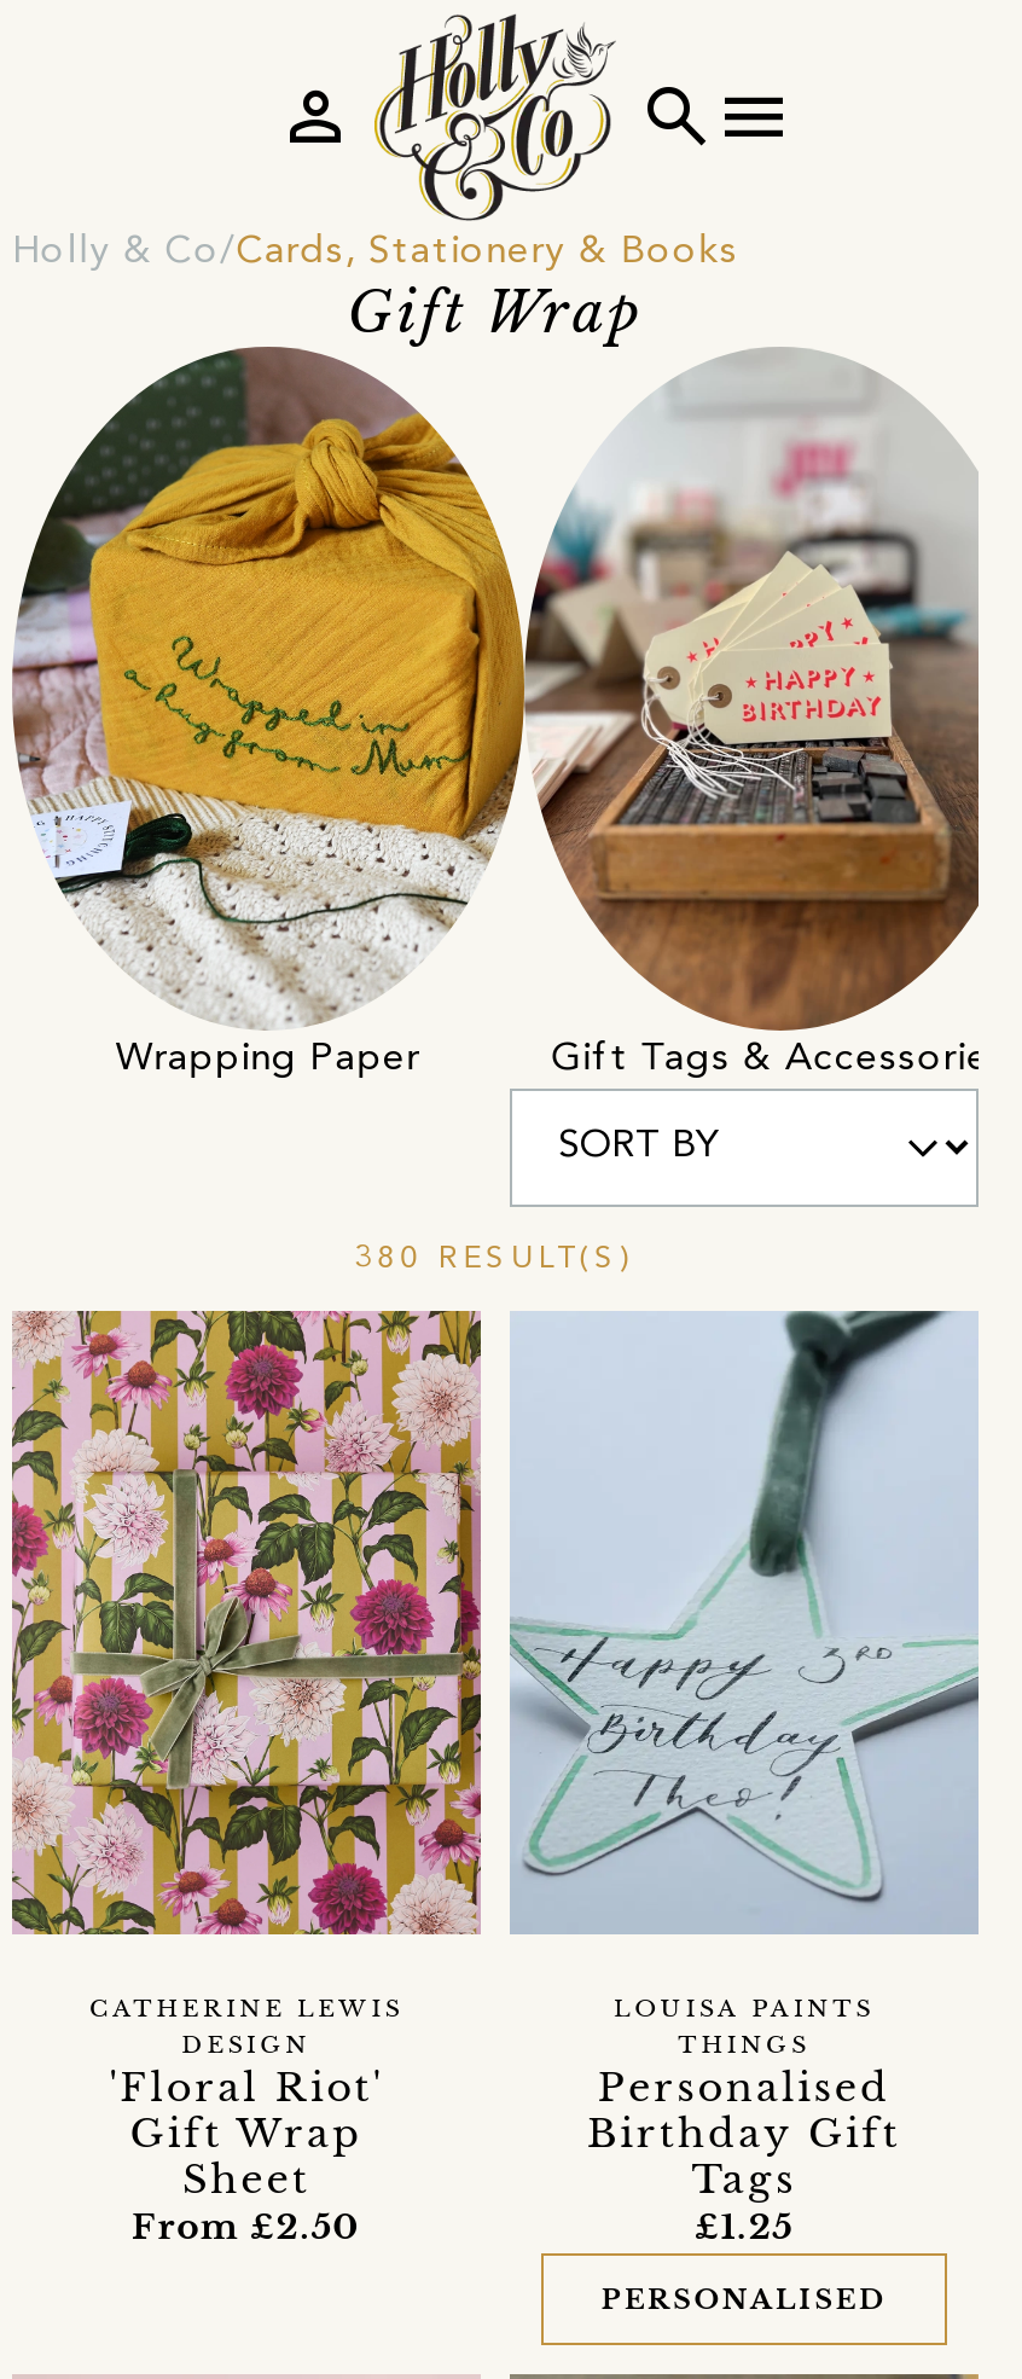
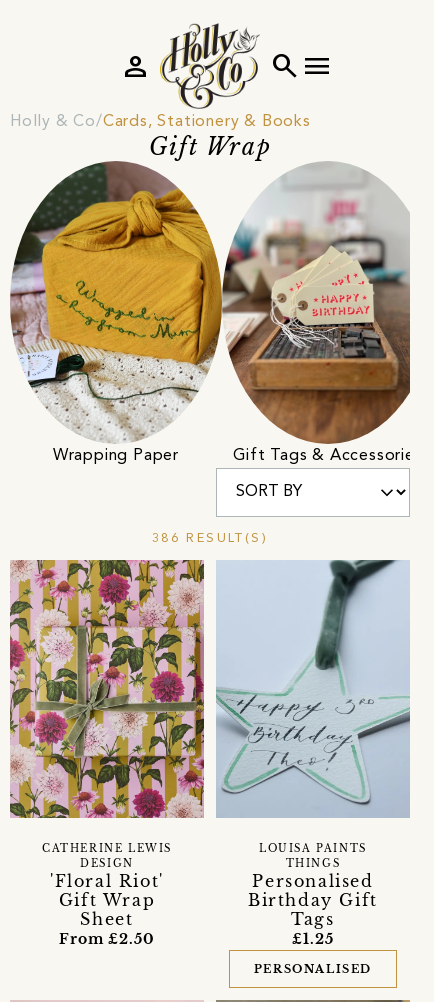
[355,1242,636,1274] 380 RESULT(S) -> [152,532,268,545] 386 RESULT(S)

